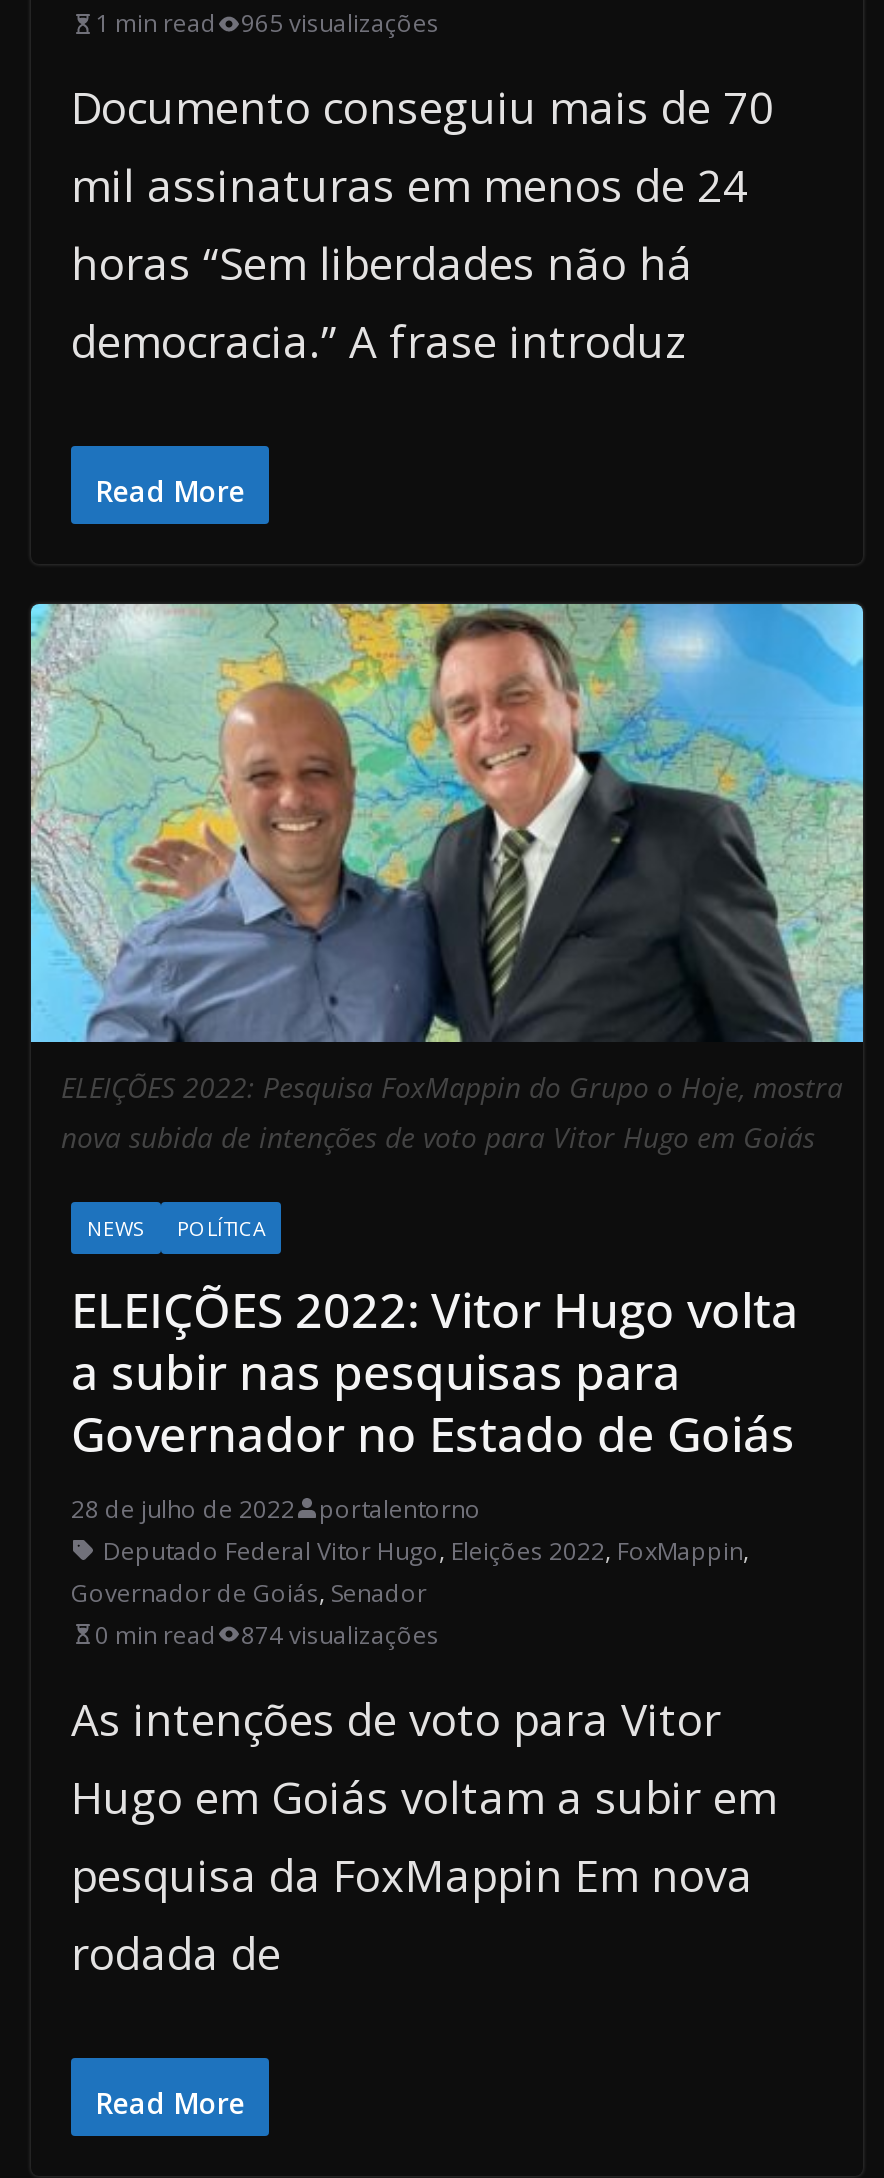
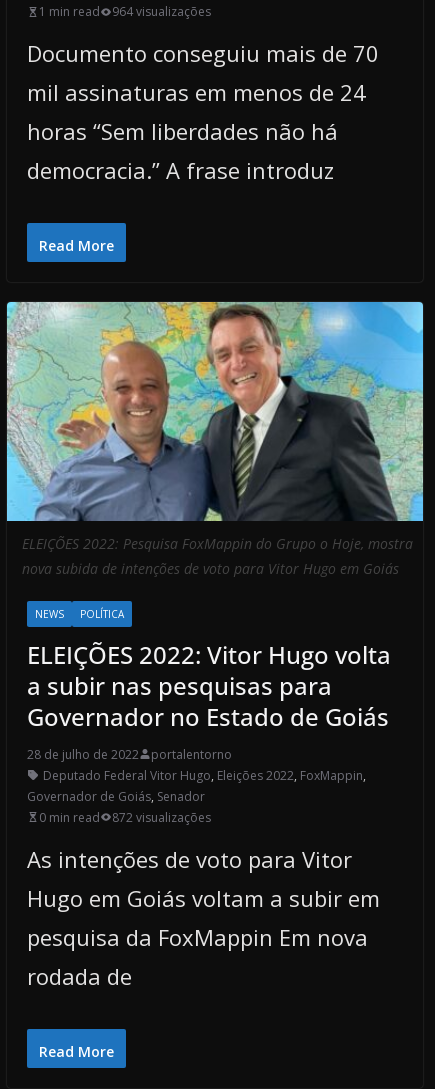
[241,6,439,40] 965 visualizações -> [112,3,211,20] 964 visualizações
[241,1617,439,1651] 874 visualizações -> [112,809,211,826] 872 visualizações

